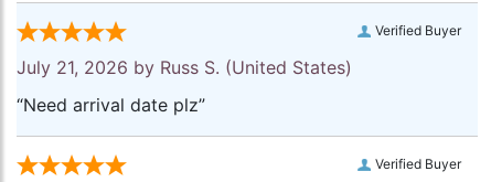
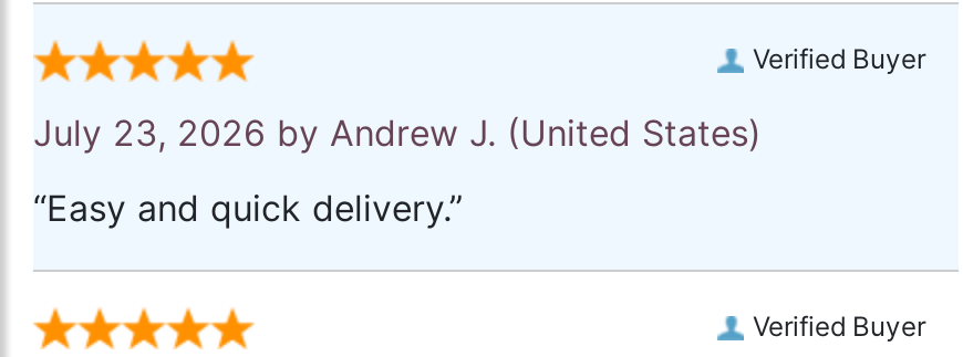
[17,56,352,79] July 21, 2026 by Russ S. (United States) -> [33,111,762,155] July 23, 2026 by Andrew J. (United States)
[17,94,205,116] “Need arrival date plz” -> [33,186,463,230] “Easy and quick delivery.”

